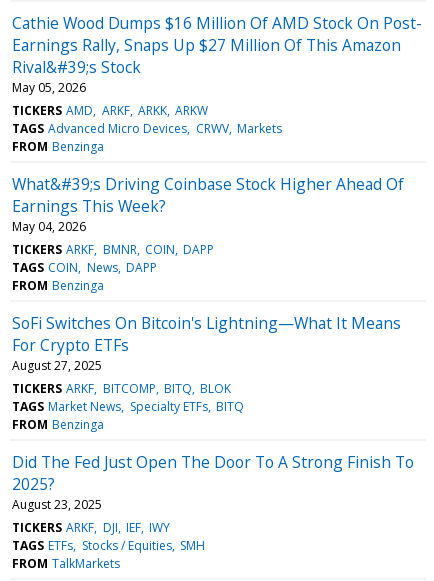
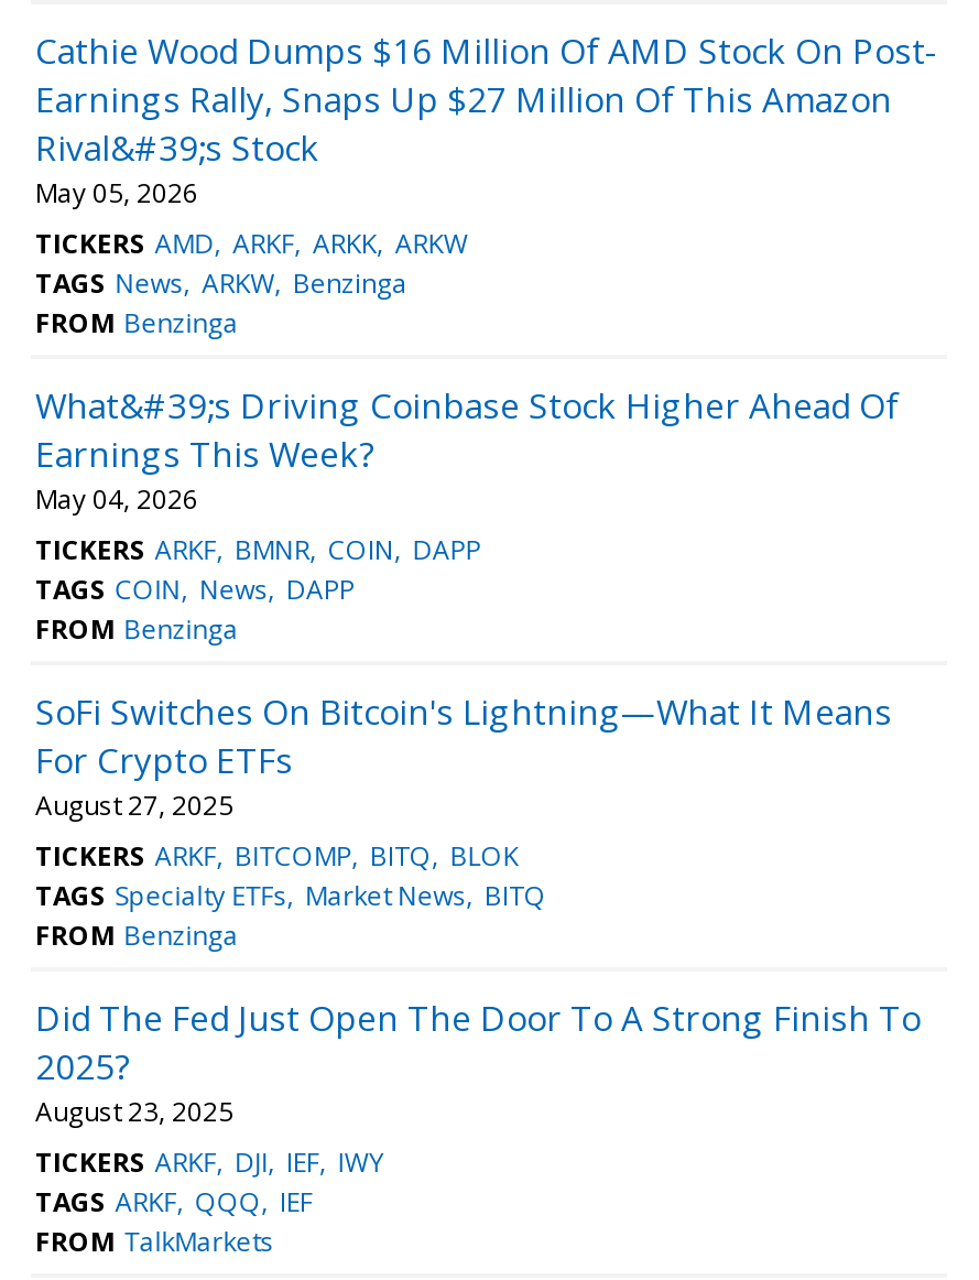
[12,120,282,137] TAGS Advanced Micro Devices CRWV Markets -> [35,264,407,302] TAGS News ARKW Benzinga
[12,398,244,415] TAGS Market News Specialty ETFs BITQ -> [35,877,546,914] TAGS Specialty ETFs Market News BITQ
[12,537,205,554] TAGS ETFs Stocks / Equities SMH -> [35,1183,313,1220] TAGS ARKF QQQ IEF

